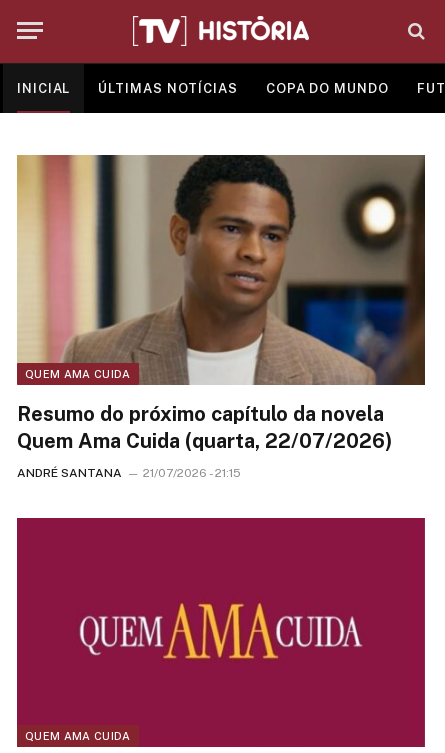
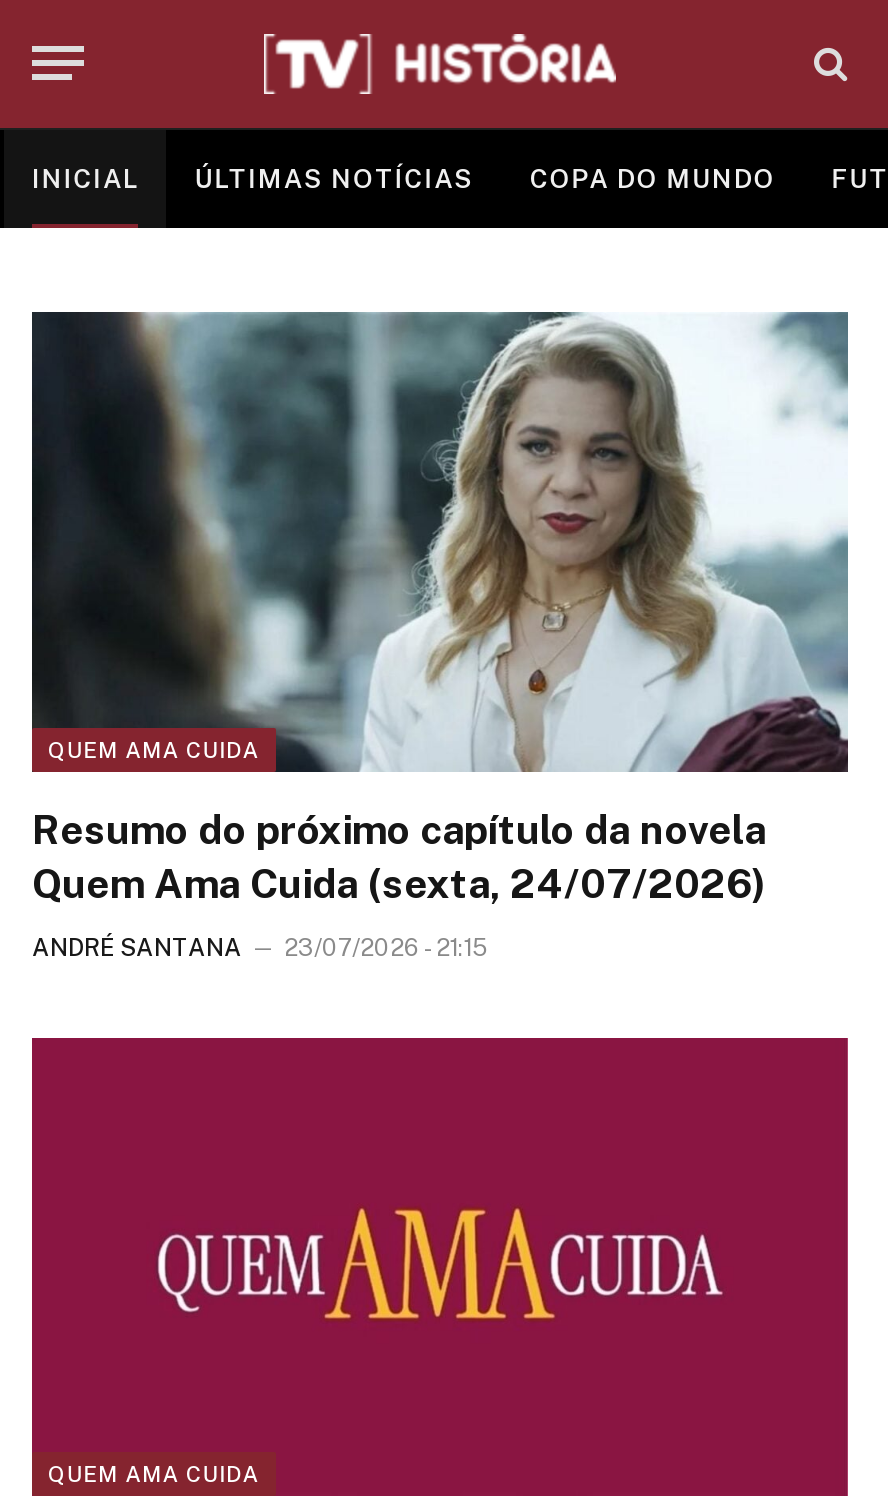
[16,154,426,386] [image] -> [30,310,850,774] [image]
[17,428,392,452] Quem Ama Cuida (quarta, 22/07/2026) -> [32,859,766,907] Quem Ama Cuida (sexta, 24/07/2026)
[17,465,241,479] ANDRÉ SANTANA 21/07/2026 - 21:15 -> [32,933,488,961] ANDRÉ SANTANA 23/07/2026 - 21:15

